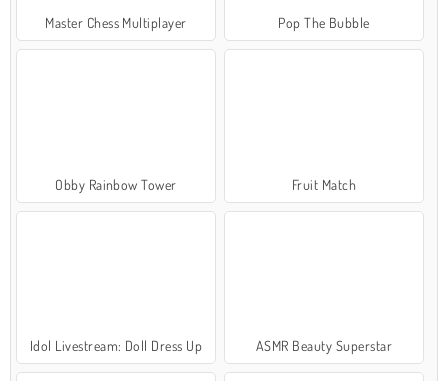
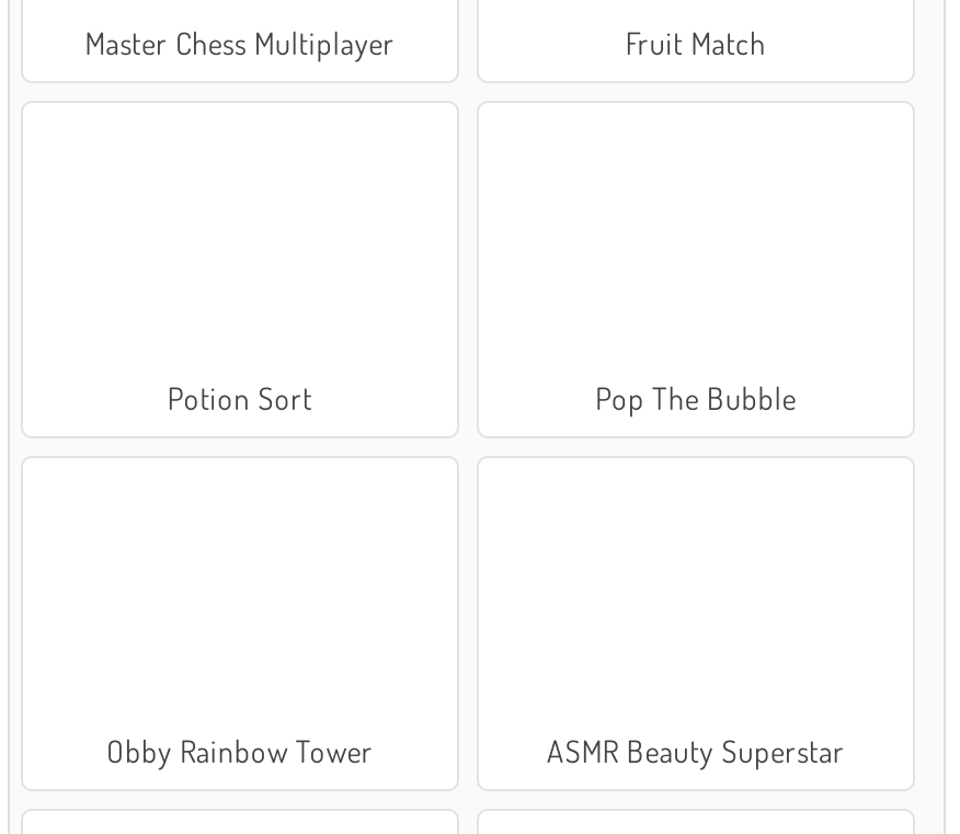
moved [55,14,370,193] -> [107,379,796,770]: Pop The Bubble | Obby Rainbow Tower
none -> [167,379,313,416] Potion Sort
moved [292,176,356,193] -> [626,25,766,62]: Fruit Match
[30,337,202,354] Idol Livestream: Doll Dress Up -> none

